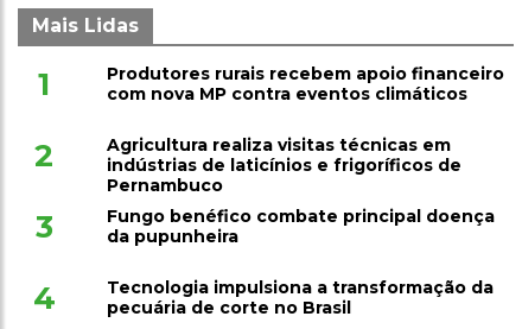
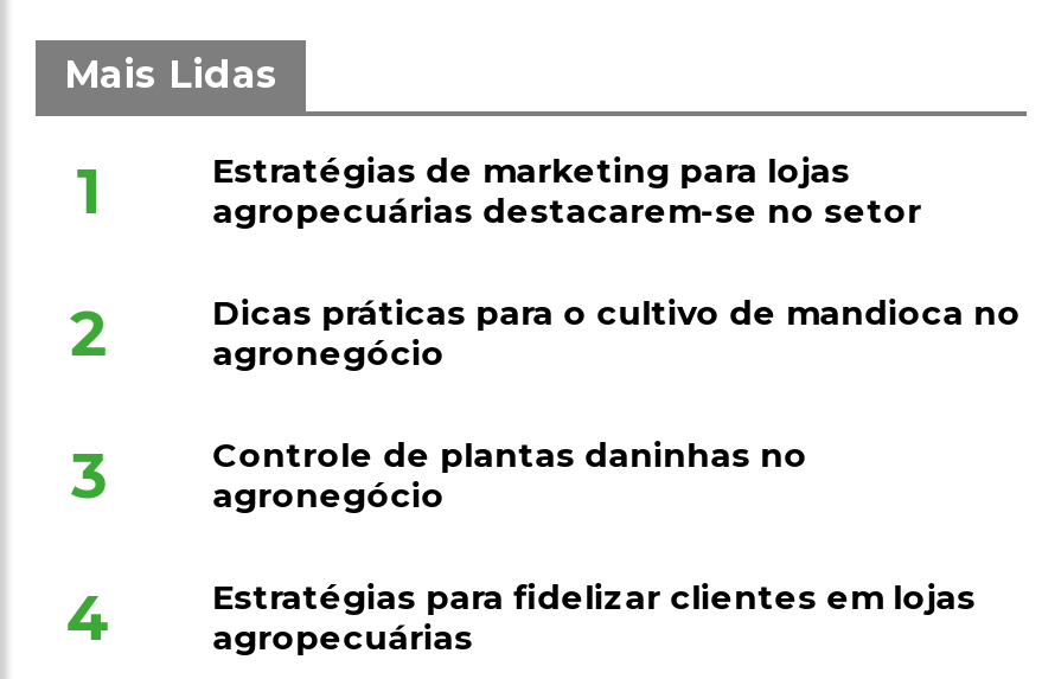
[106,63,504,104] Produtores rurais recebem apoio financeiro | com nova MP contra eventos climáticos -> [213,149,922,232] Estratégias de marketing para lojas | agropecuárias destacarem-se no setor
[106,134,461,196] Agricultura realiza visitas técnicas em | indústrias de laticínios e frigoríficos de | Pernambuco -> [213,291,1021,374] Dicas práticas para o cultivo de mandioca no | agronegócio
[106,205,494,247] Fungo benéfico combate principal doença | da pupunheira -> [213,433,808,516] Controle de plantas daninhas no | agronegócio
[106,277,493,318] Tecnologia impulsiona a transformação da | pecuária de corte no Brasil -> [213,575,976,658] Estratégias para fidelizar clientes em lojas | agropecuárias

